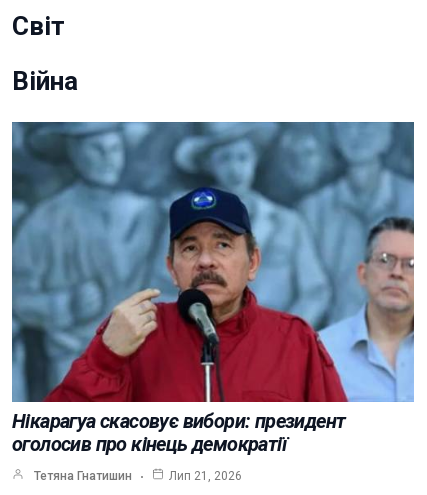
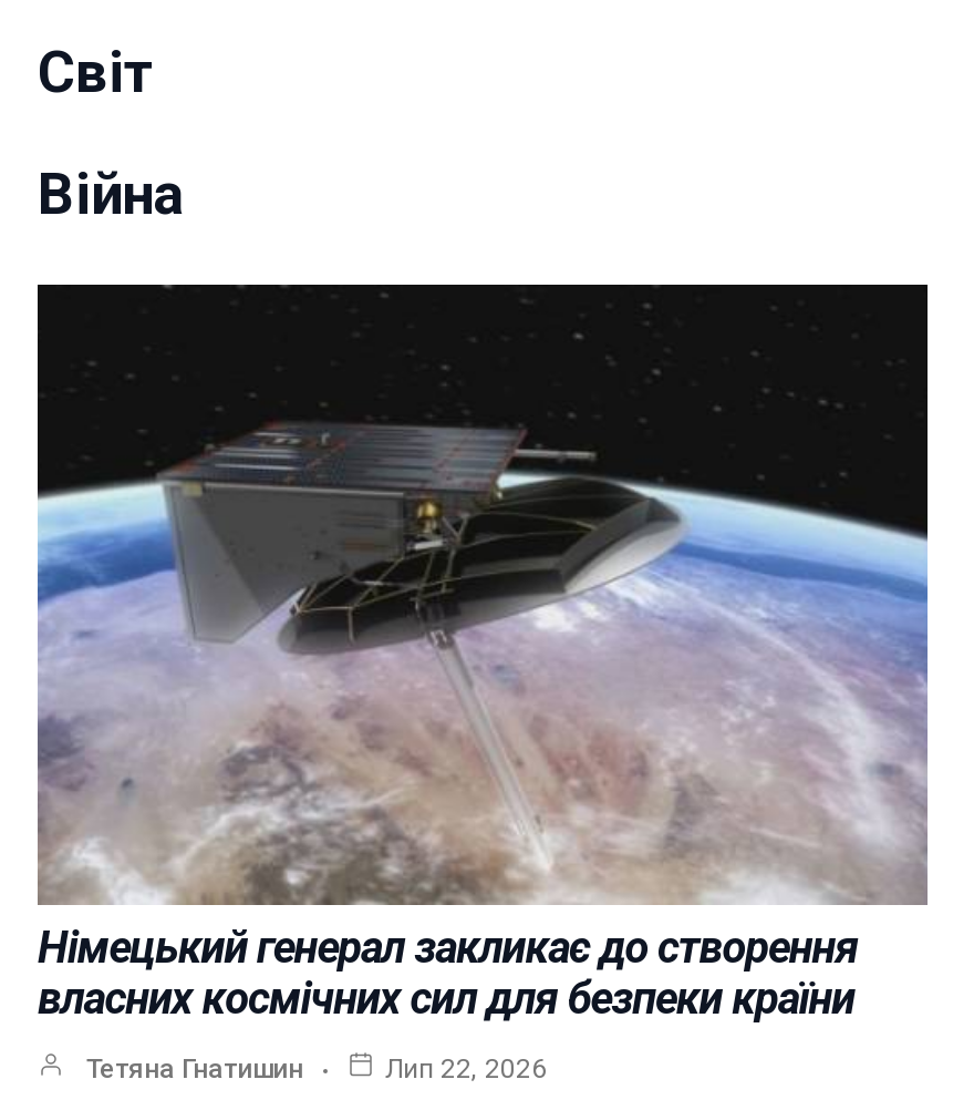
[11,121,415,456] [image] | Нікарагуа скасовує вибори: президент | оголосив про кінець демократії -> [35,282,930,1025] [image] | Німецький генерал закликає до створення | власних космічних сил для безпеки країни
[169,469,242,483] Лип 21, 2026 -> [385,1054,547,1085] Лип 22, 2026

